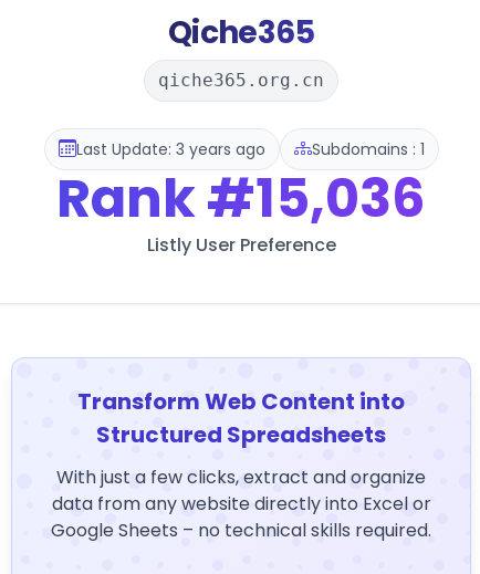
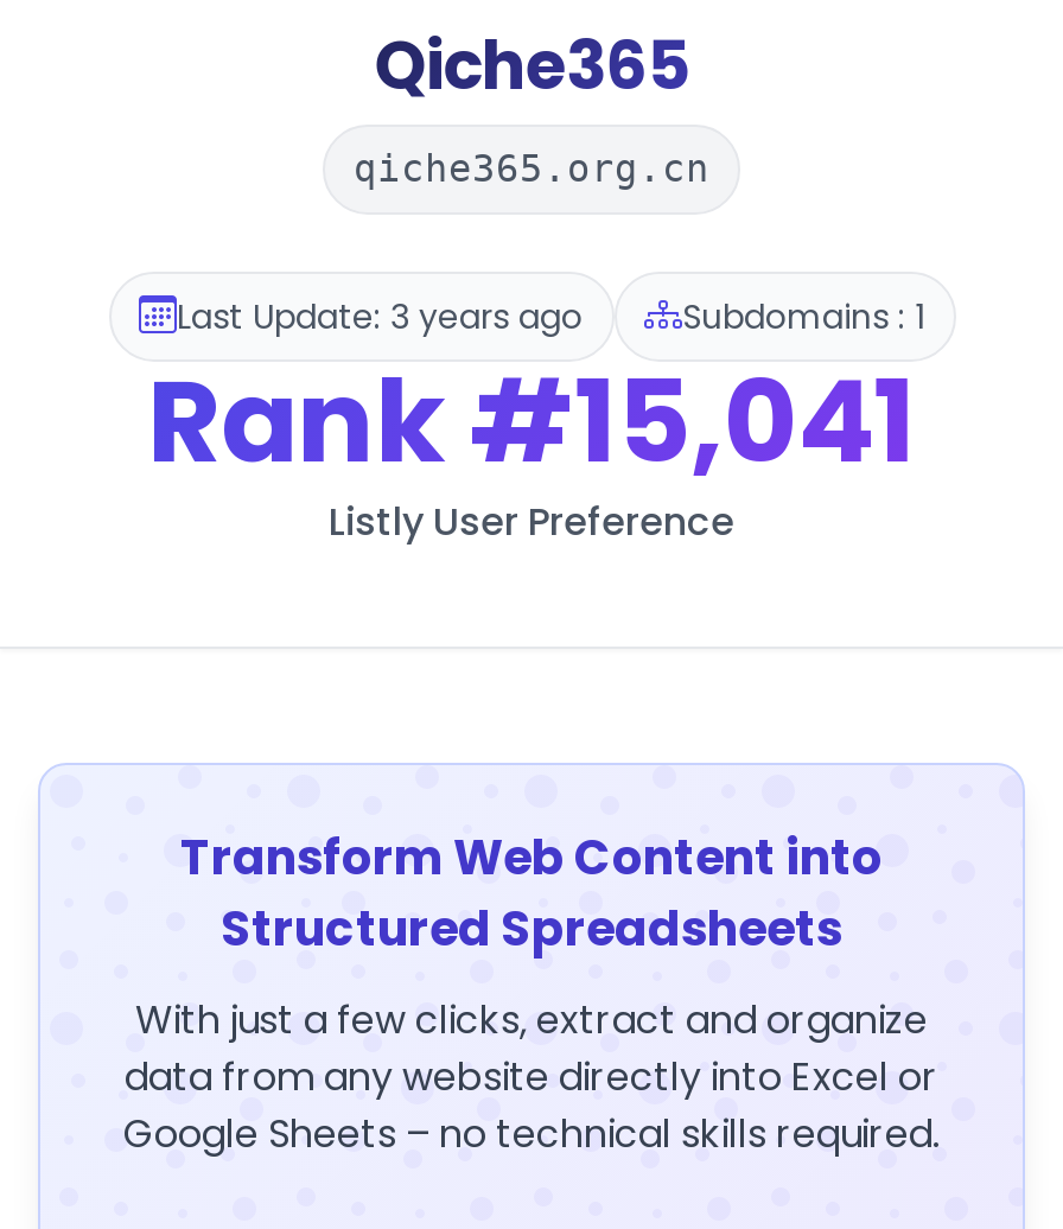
[56,161,426,236] Rank #15,036 -> [147,343,916,502] Rank #15,041

